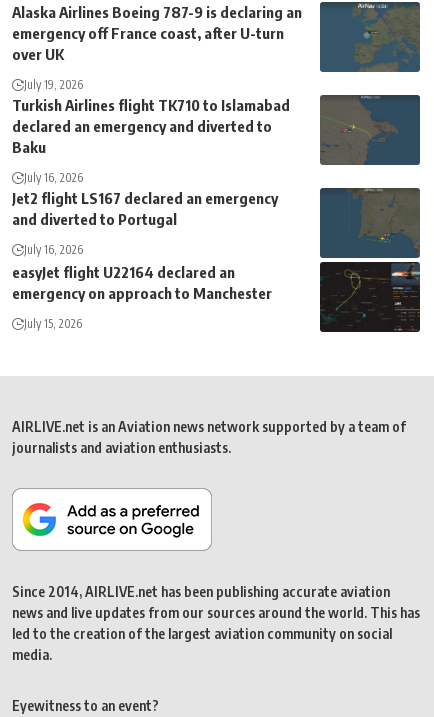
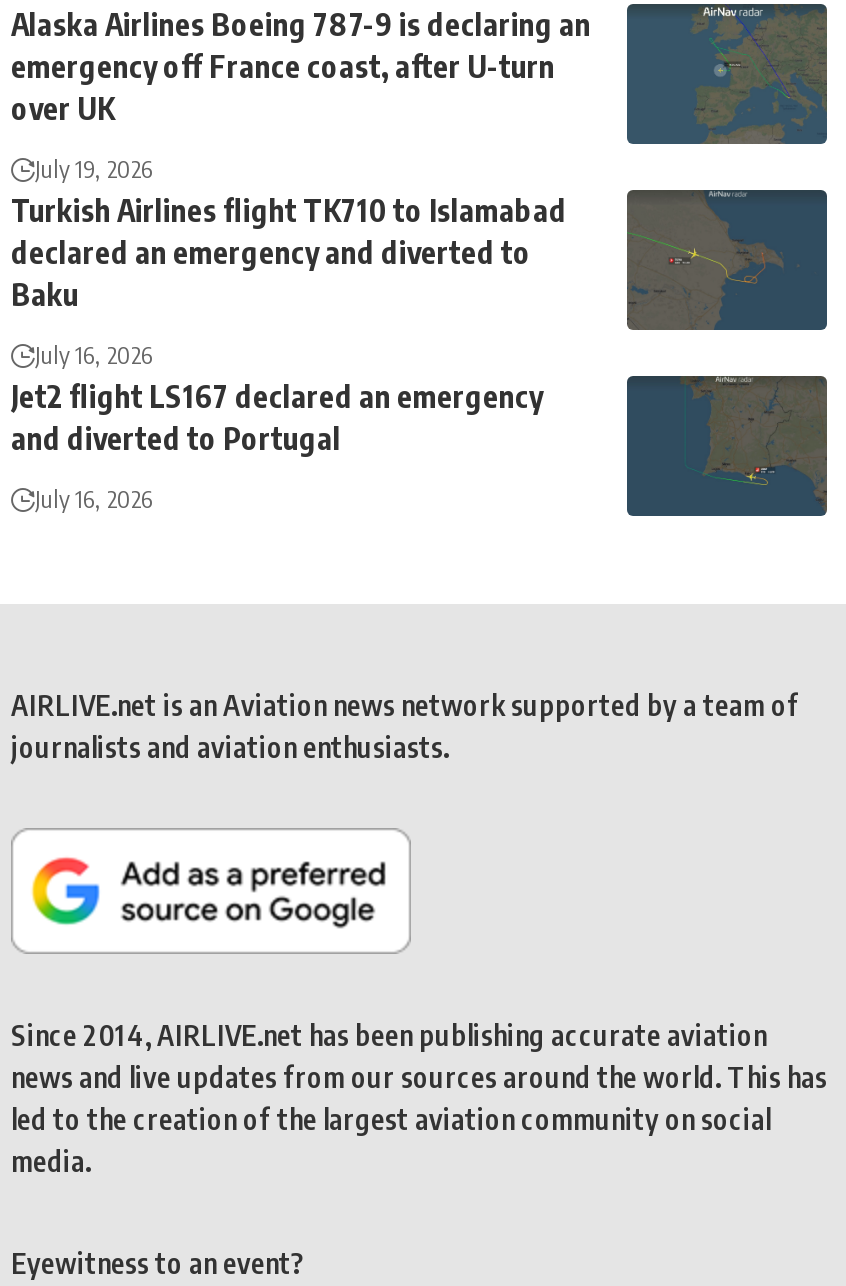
[12,263,272,331] easyJet flight U22164 declared an | emergency on approach to Manchester | July 15, 2026 -> none
[320,262,420,332] [image] -> none

